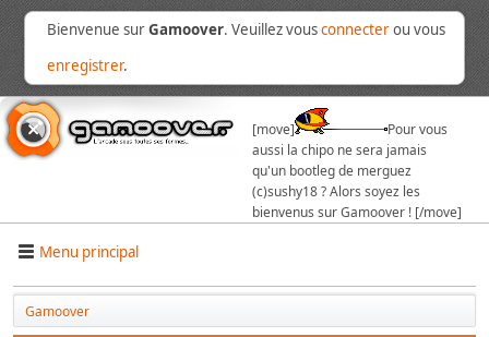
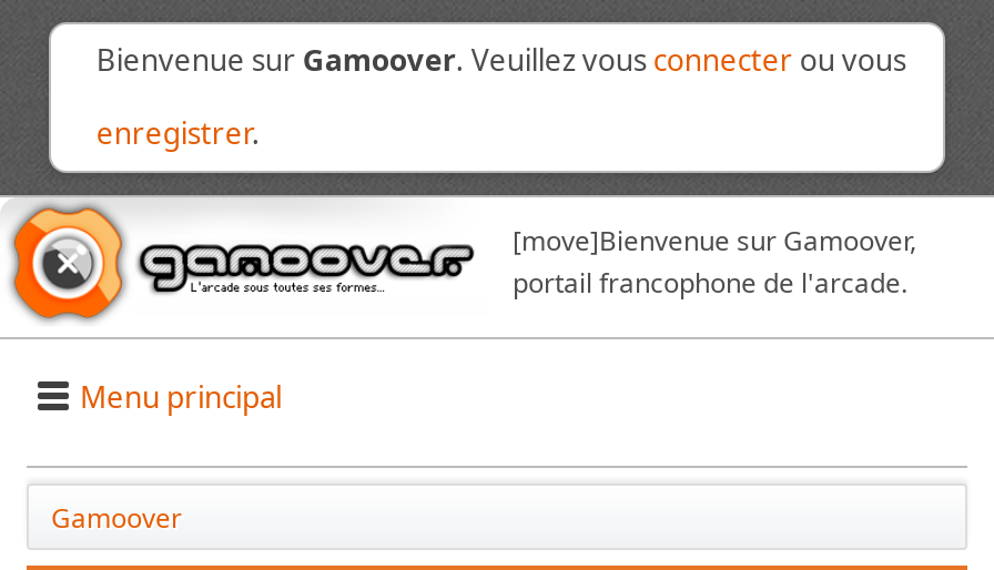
[252,120,462,221] [move] | Pour vous | aussi la chipo ne sera jamais | qu'un bootleg de merguez | (c)sushy18 ? Alors soyez les | bienvenus sur Gamoover ! [/move] -> [513,222,916,302] [move]Bienvenue sur Gamoover, | portail francophone de l'arcade.

